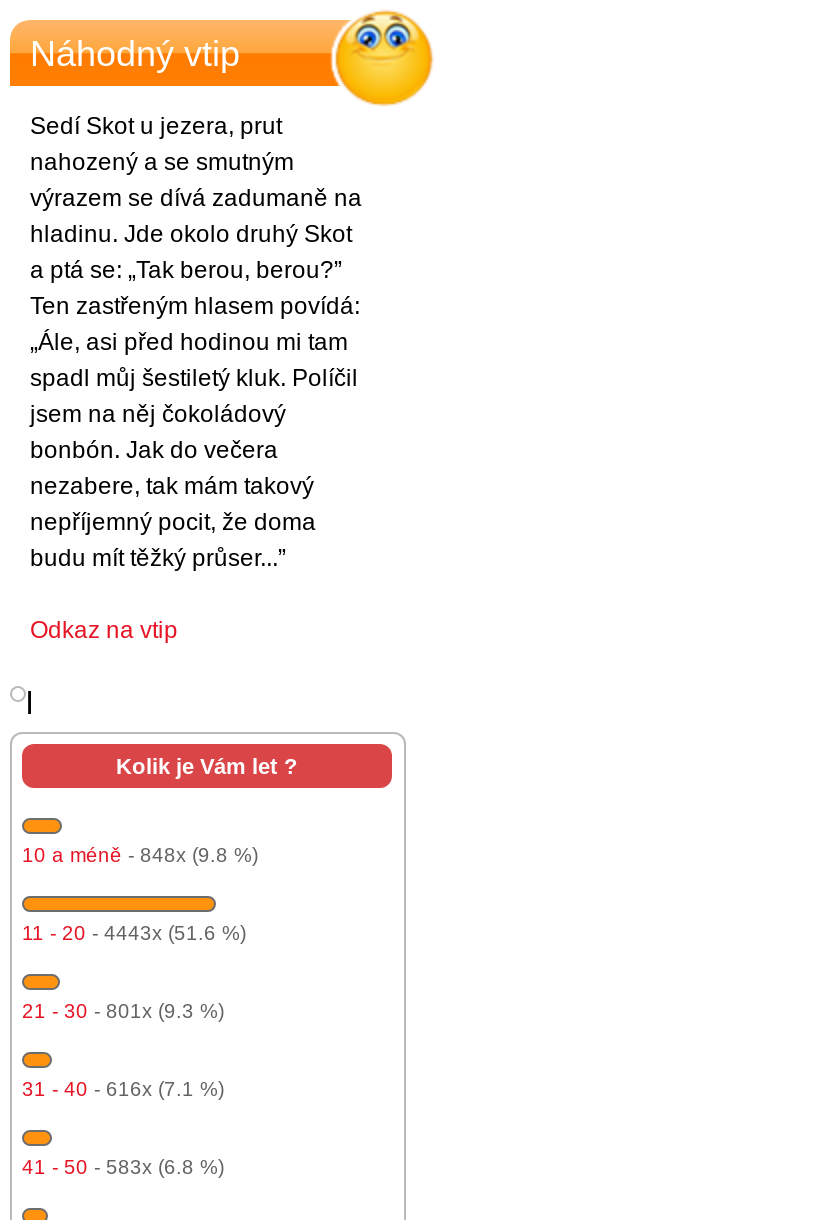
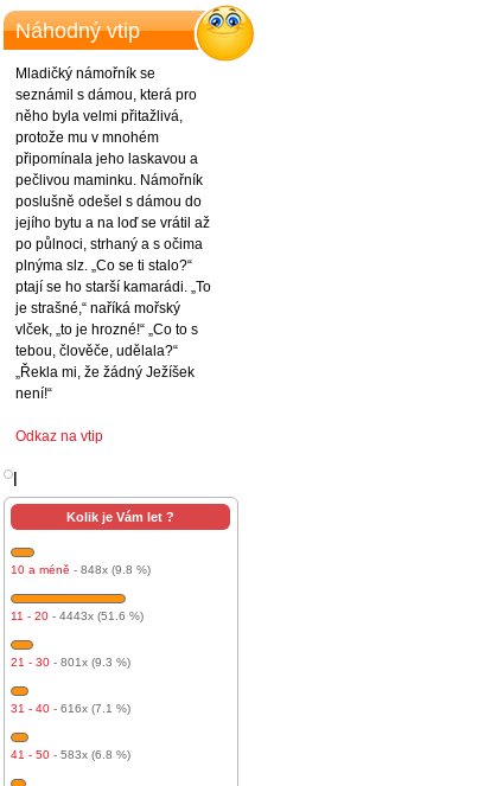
[30,112,362,572] Sedí Skot u jezera, prut | nahozený a se smutným | výrazem se dívá zadumaně na | hladinu. Jde okolo druhý Skot | a ptá se: „Tak berou, berou?” | Ten zastřeným hlasem povídá: | „Ále, asi před hodinou mi tam | spadl můj šestiletý kluk. Políčil | jsem na něj čokoládový | bonbón. Jak do večera | nezabere, tak mám takový | nepříjemný pocit, že doma | budu mít těžký průser...” -> [15,65,211,402] Mladičký námořník se | seznámil s dámou, která pro | něho byla velmi přitažlivá, | protože mu v mnohém | připomínala jeho laskavou a | pečlivou maminku. Námořník | poslušně odešel s dámou do | jejího bytu a na loď se vrátil až | po půlnoci, strhaný a s očima | plnýma slz. „Co se ti stalo?“ | ptají se ho starší kamarádi. „To | je strašné,“ naříká mořský | vlček, „to je hrozné!“ „Co to s | tebou, člověče, udělala?“ | „Řekla mi, že žádný Ježíšek | není!“

